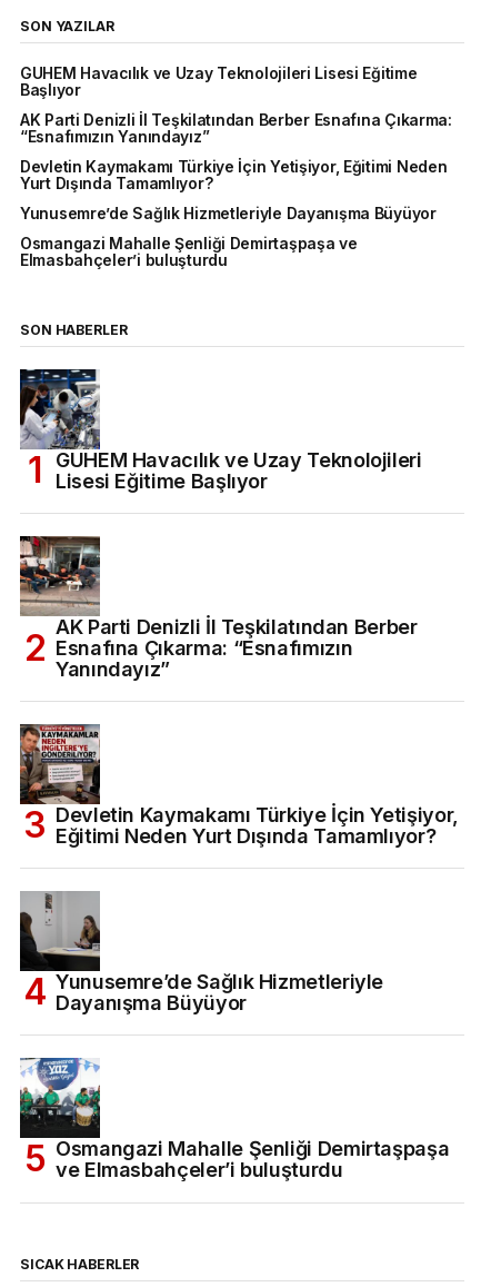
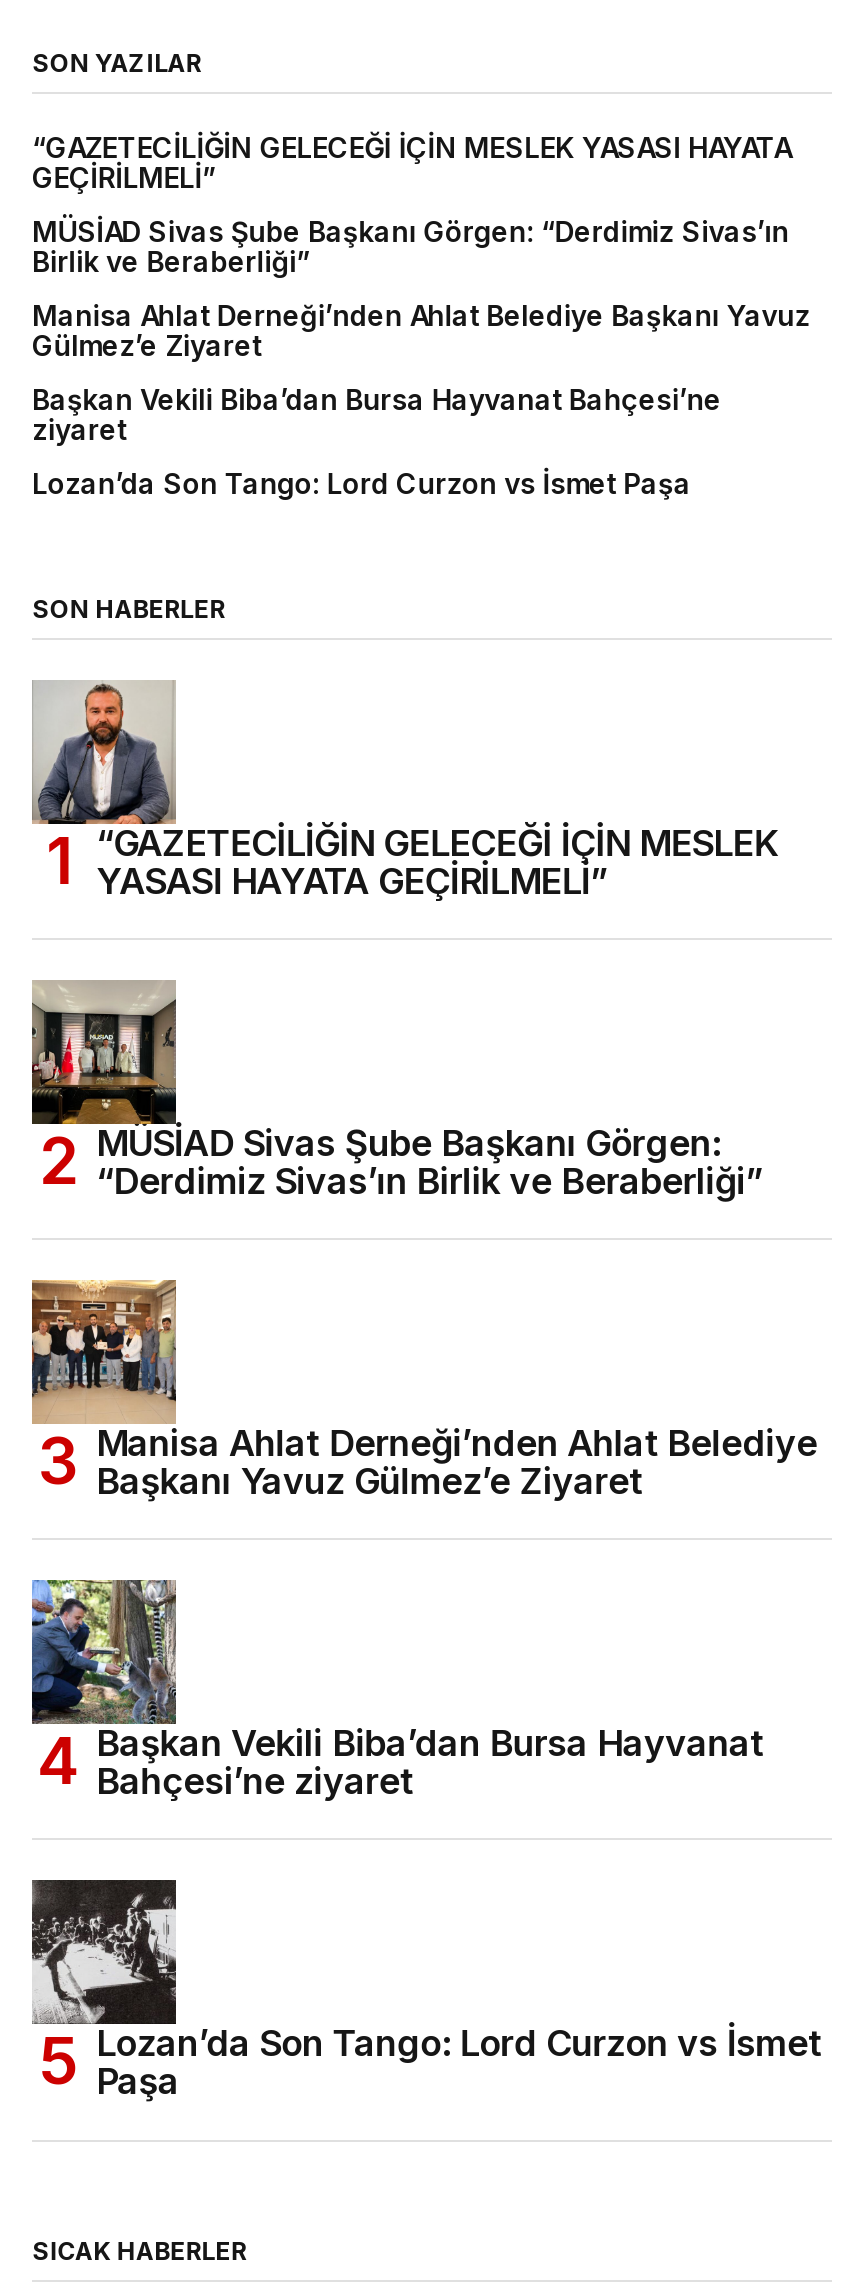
[20,64,417,98] GUHEM Havacılık ve Uzay Teknolojileri Lisesi Eğitime | Başlıyor -> [32,131,791,193] “GAZETECİLİĞİN GELECEĞİ İÇİN MESLEK YASASI HAYATA | GEÇİRİLMELİ”
[20,111,452,145] AK Parti Denizli İl Teşkilatından Berber Esnafına Çıkarma: | “Esnafımızın Yanındayız” -> [32,215,789,277] MÜSİAD Sivas Şube Başkanı Görgen: “Derdimiz Sivas’ın | Birlik ve Beraberliği”
[20,157,447,192] Devletin Kaymakamı Türkiye İçin Yetişiyor, Eğitimi Neden | Yurt Dışında Tamamlıyor? -> [32,299,810,361] Manisa Ahlat Derneği’nden Ahlat Belediye Başkanı Yavuz | Gülmez’e Ziyaret
[20,204,436,222] Yunusemre’de Sağlık Hizmetleriyle Dayanışma Büyüyor -> [32,383,721,445] Başkan Vekili Biba’dan Bursa Hayvanat Bahçesi’ne | ziyaret
[20,234,357,269] Osmangazi Mahalle Şenliği Demirtaşpaşa ve | Elmasbahçeler’i buluşturdu -> [32,467,691,499] Lozan’da Son Tango: Lord Curzon vs İsmet Paşa
[19,368,422,492] [image] | GUHEM Havacılık ve Uzay Teknolojileri | Lisesi Eğitime Başlıyor -> [32,680,777,901] [image] | “GAZETECİLİĞİN GELECEĞİ İÇİN MESLEK | YASASI HAYATA GEÇİRİLMELİ”
[19,535,417,680] [image] | AK Parti Denizli İl Teşkilatından Berber | Esnafına Çıkarma: “Esnafımızın | Yanındayız” -> [30,980,762,1201] [image] | MÜSİAD Sivas Şube Başkanı Görgen: | “Derdimiz Sivas’ın Birlik ve Beraberliği”
[19,723,459,847] [image] | Devletin Kaymakamı Türkiye İçin Yetişiyor, | Eğitimi Neden Yurt Dışında Tamamlıyor? -> [30,1278,817,1501] [image] | Manisa Ahlat Derneği’nden Ahlat Belediye | Başkanı Yavuz Gülmez’e Ziyaret
[19,891,383,1014] [image] | Yunusemre’de Sağlık Hizmetleriyle | Dayanışma Büyüyor -> [30,1580,763,1801] [image] | Başkan Vekili Biba’dan Bursa Hayvanat | Bahçesi’ne ziyaret
[19,1057,449,1181] [image] | Osmangazi Mahalle Şenliği Demirtaşpaşa | ve Elmasbahçeler’i buluşturdu -> [30,1878,821,2101] [image] | Lozan’da Son Tango: Lord Curzon vs İsmet | Paşa

